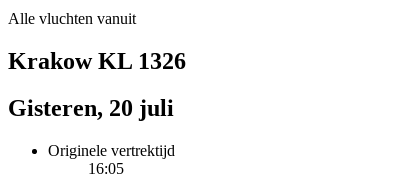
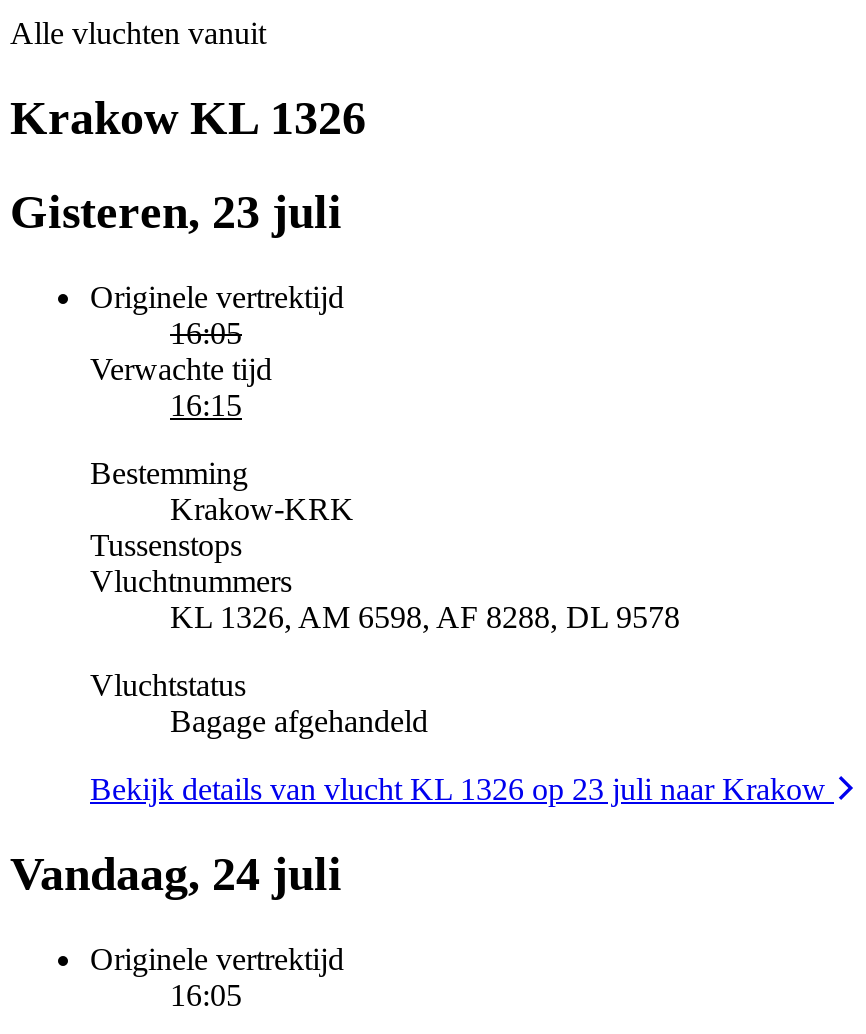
[8,95,174,121] Gisteren, 20 juli -> [10,186,834,899] Gisteren, 23 juli | Originele vertrektijd | 16:05 | Verwachte tijd | 16:15 | Bestemming | Krakow-KRK | Tussenstops | Vluchtnummers | KL 1326, AM 6598, AF 8288, DL 9578 | Vluchtstatus | Bagage afgehandeld | Bekijk details van vlucht KL 1326 op 23 juli naar Krakow | Vandaag, 24 juli

